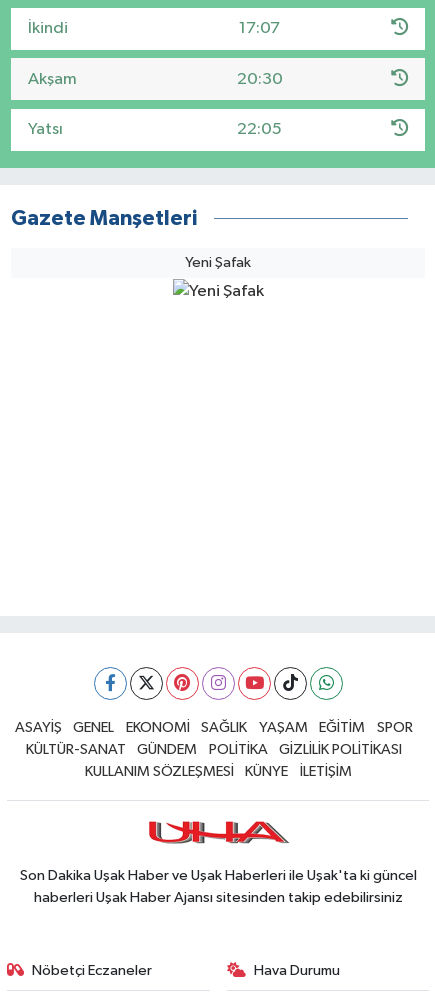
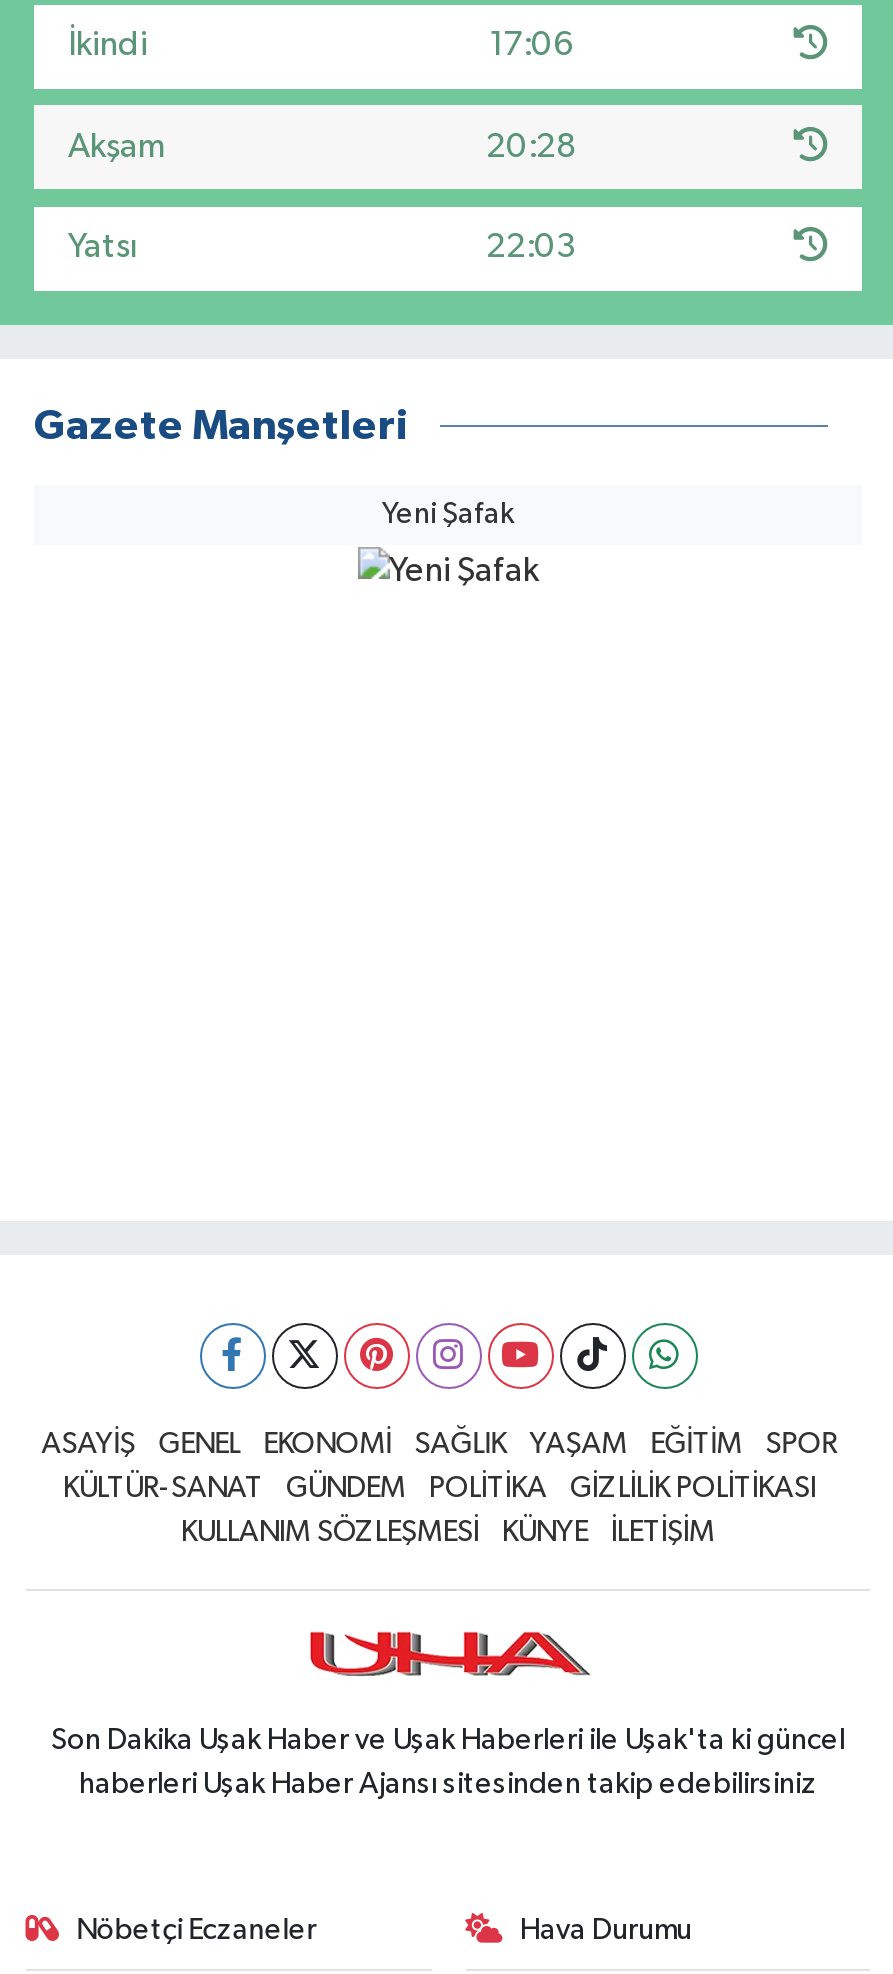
[239,20,280,37] 17:07 -> [489,30,573,64] 17:06
[236,71,282,88] 20:30 -> [486,131,576,165] 20:28
[237,121,282,138] 22:05 -> [486,232,576,266] 22:03

